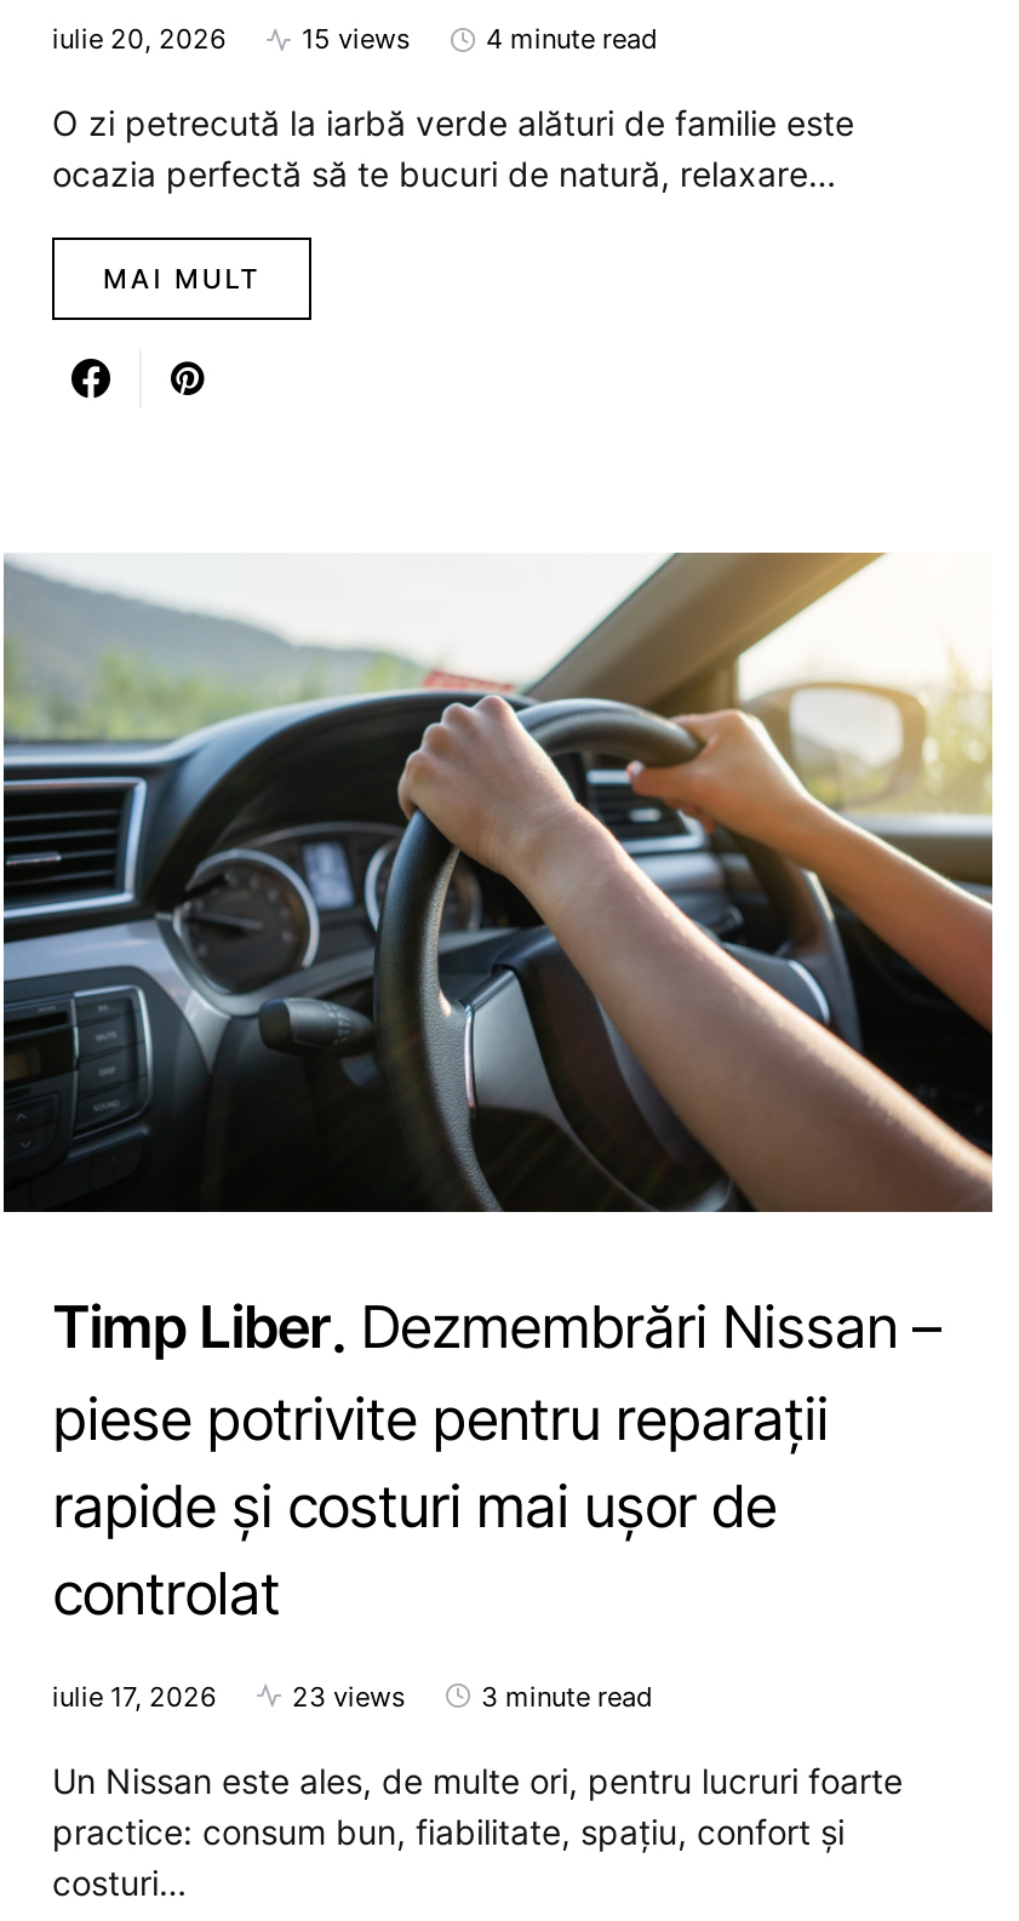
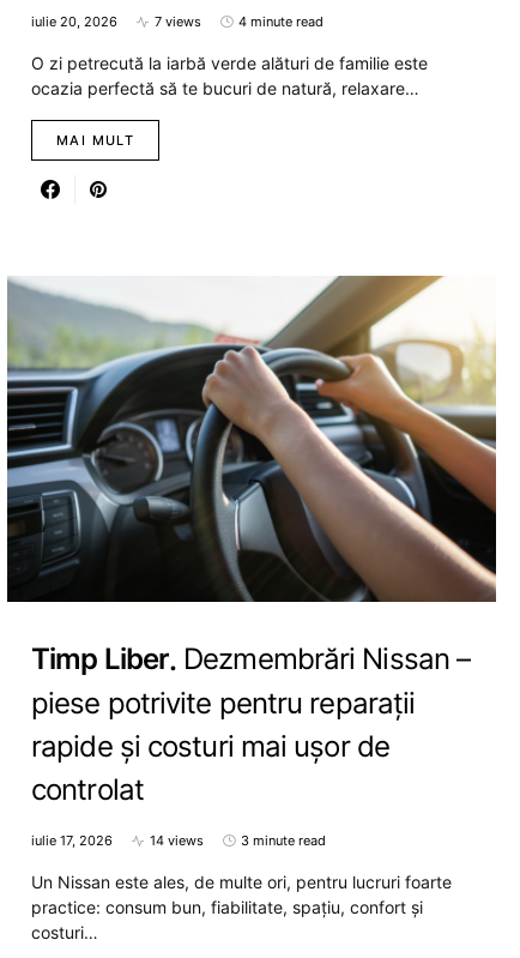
[302,23,411,57] 15 views -> [155,14,201,30] 7 views
[292,1679,406,1713] 23 views -> [150,833,204,849] 14 views

